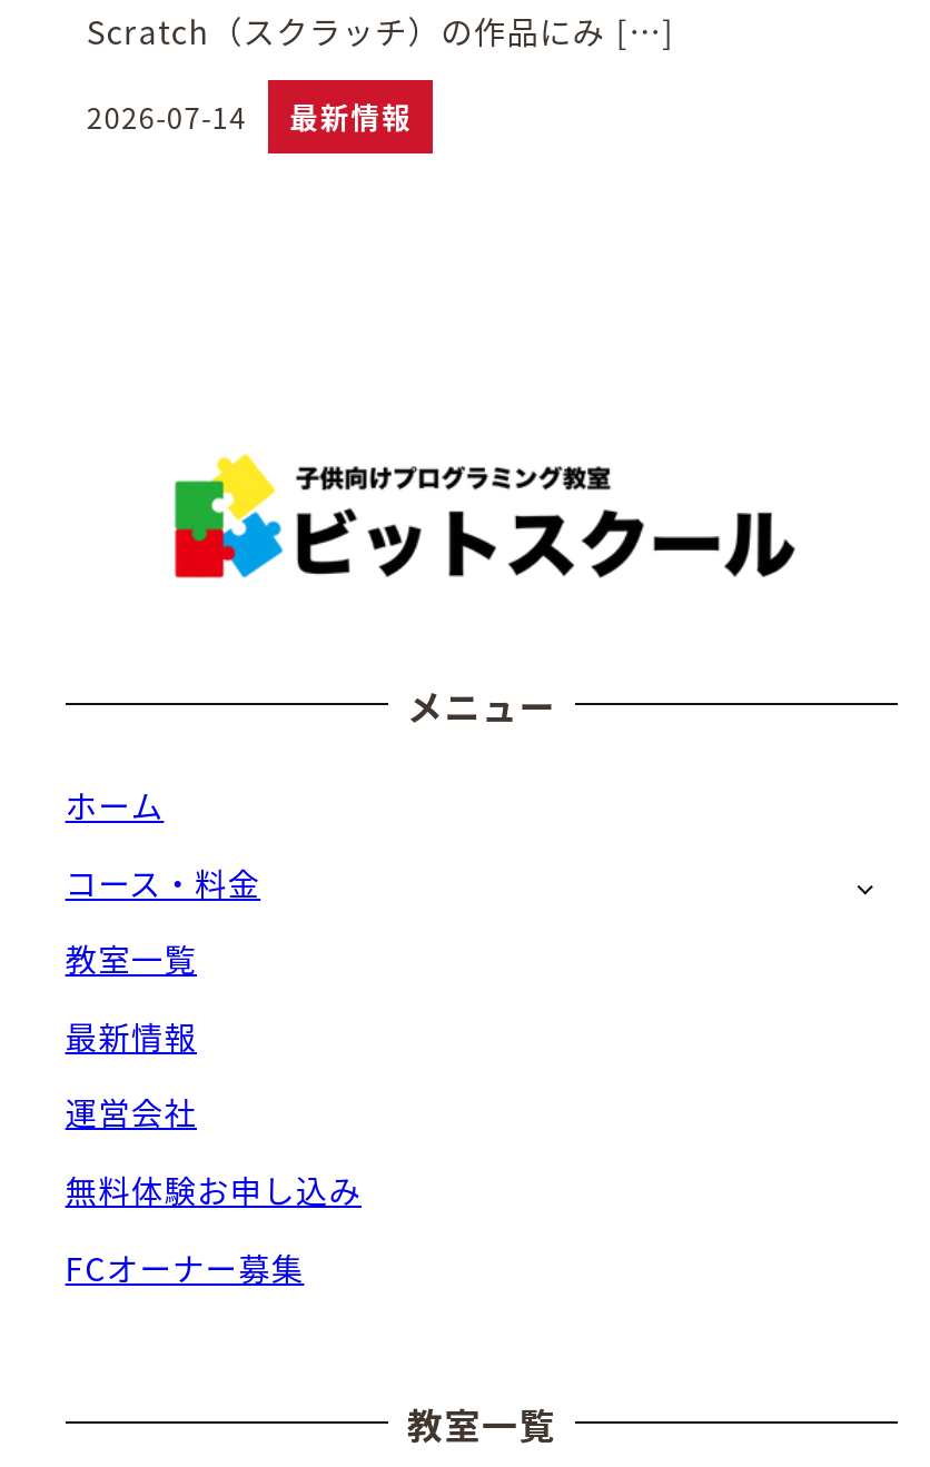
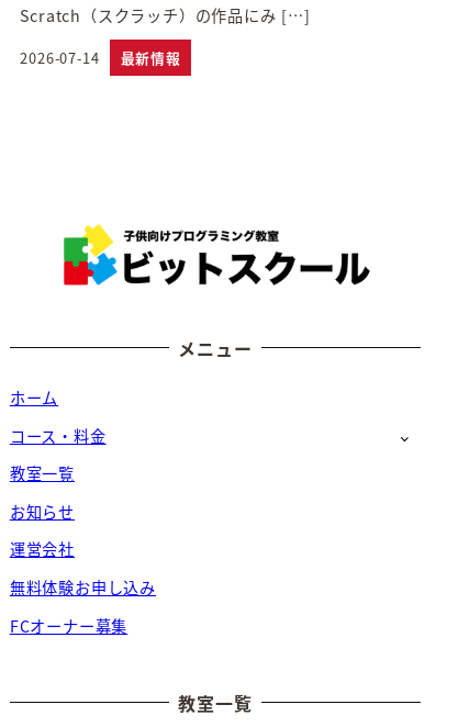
[65,1014,197,1058] 最新情報 -> [10,501,75,523] お知らせ

